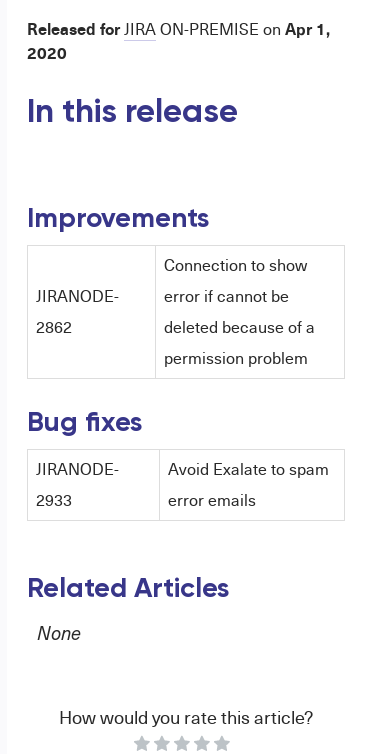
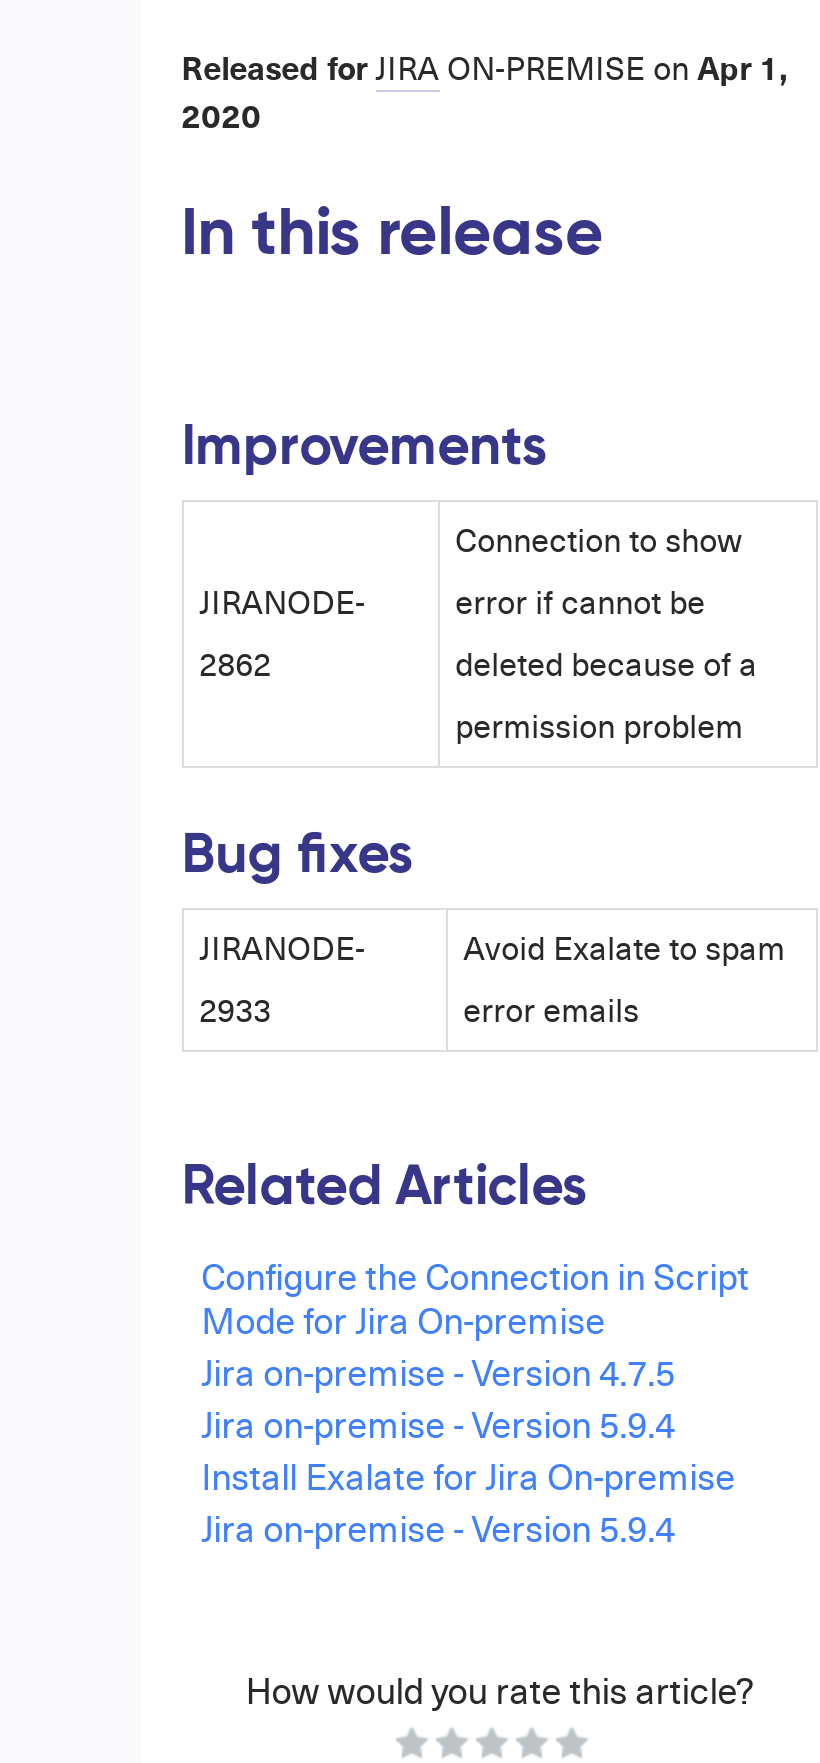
[37,626,81,645] None -> [201,1250,749,1552] Configure the Connection in Script | Mode for Jira On-premise | Jira on-premise - Version 4.7.5 | Jira on-premise - Version 5.9.4 | Install Exalate for Jira On-premise | Jira on-premise - Version 5.9.4

